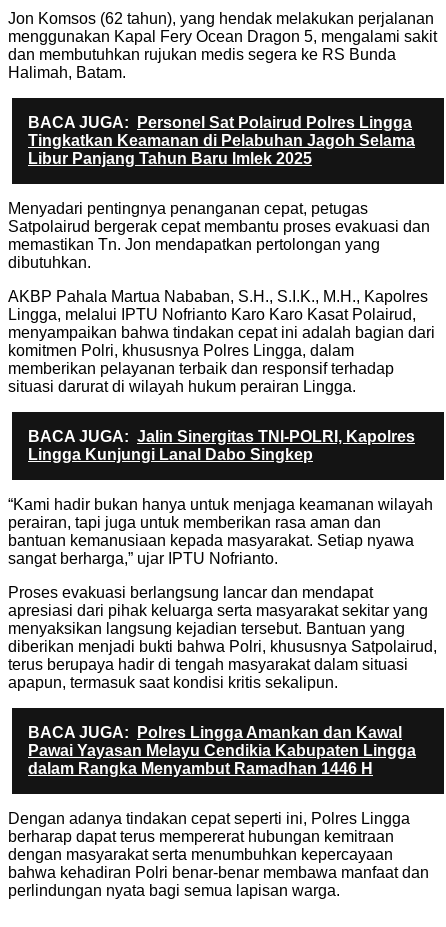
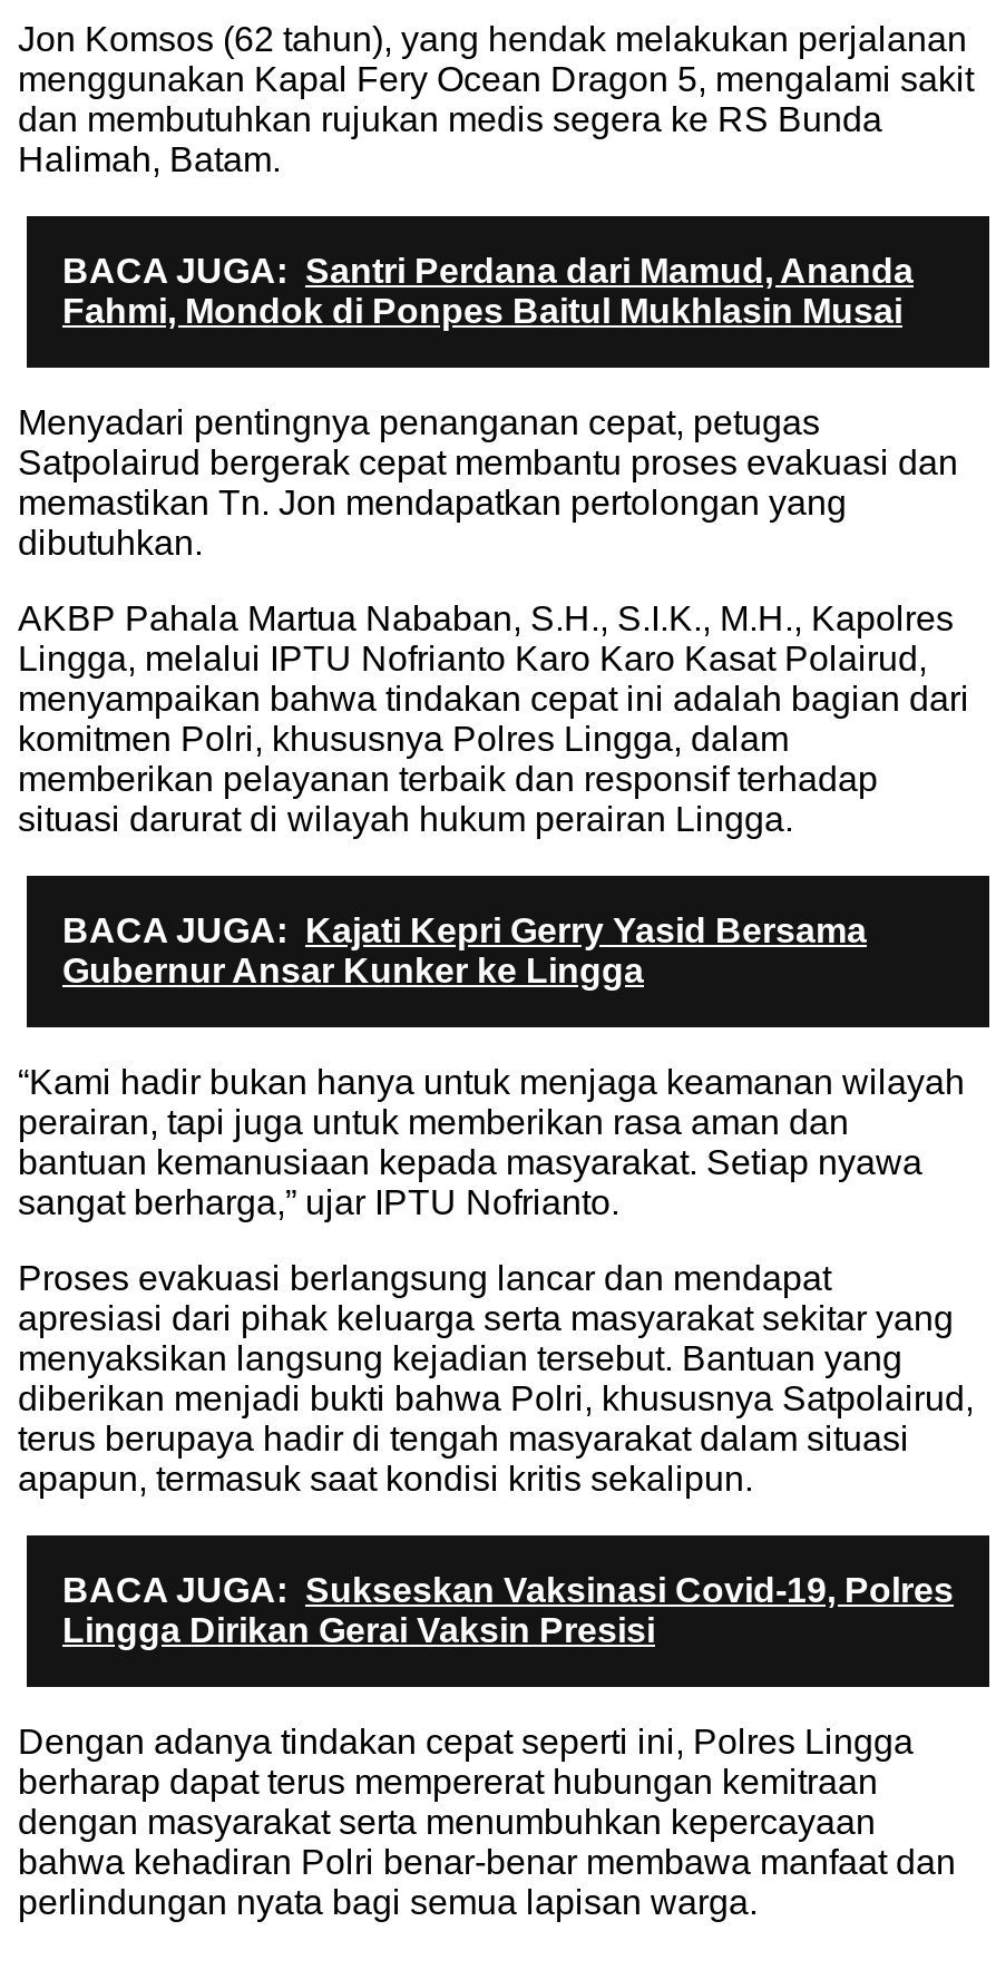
[28,114,415,167] BACA JUGA: Personel Sat Polairud Polres Lingga | Tingkatkan Keamanan di Pelabuhan Jagoh Selama | Libur Panjang Tahun Baru Imlek 2025 -> [62,252,914,330] BACA JUGA: Santri Perdana dari Mamud, Ananda | Fahmi, Mondok di Ponpes Baitul Mukhlasin Musai
[28,428,415,463] BACA JUGA: Jalin Sinergitas TNI-POLRI, Kapolres | Lingga Kunjungi Lanal Dabo Singkep -> [62,911,867,989] BACA JUGA: Kajati Kepri Gerry Yasid Bersama | Gubernur Ansar Kunker ke Lingga
[28,724,416,777] BACA JUGA: Polres Lingga Amankan dan Kawal | Pawai Yayasan Melayu Cendikia Kabupaten Lingga | dalam Rangka Menyambut Ramadhan 1446 H -> [62,1571,954,1649] BACA JUGA: Sukseskan Vaksinasi Covid-19, Polres | Lingga Dirikan Gerai Vaksin Presisi

